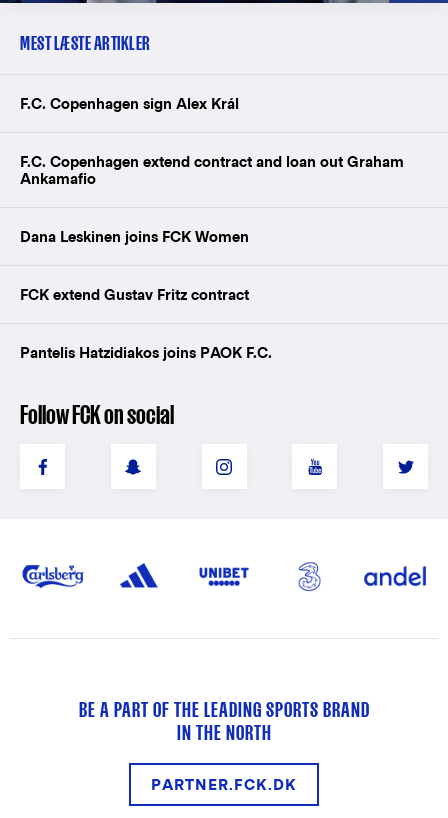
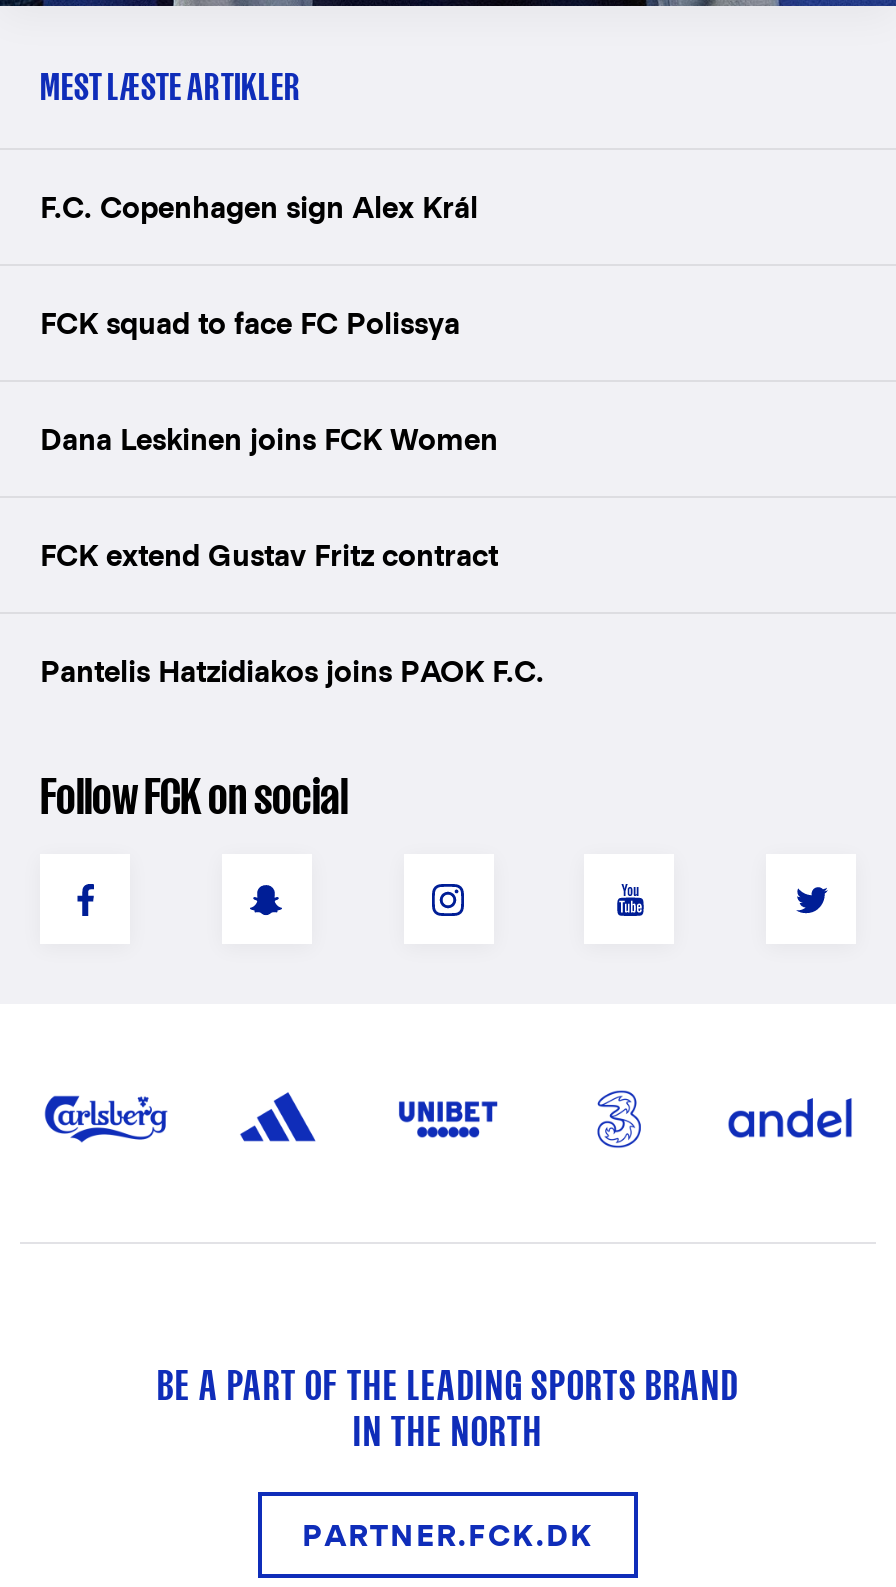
[20,153,404,187] F.C. Copenhagen extend contract and loan out Graham | Ankamafio -> [40,307,460,341] FCK squad to face FC Polissya

